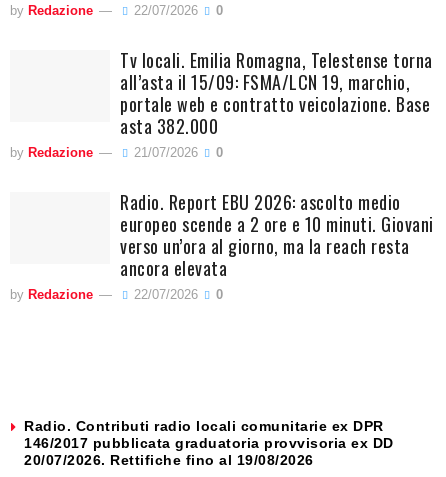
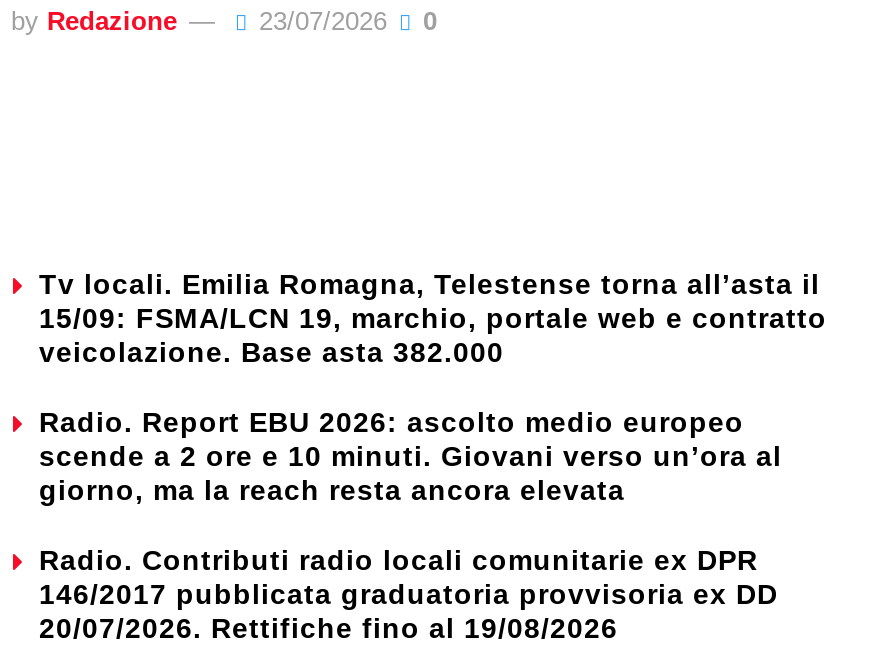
[130,3,223,18] 22/07/2026 0 -> [251,6,437,36] 23/07/2026 0
[10,47,432,160] Tv locali. Emilia Romagna, Telestense torna | all’asta il 15/09: FSMA/LCN 19, marchio, | portale web e contratto veicolazione. Base | asta 382.000 | by Redazione | 21/07/2026 | 0 -> [39,268,827,368] Tv locali. Emilia Romagna, Telestense torna all’asta il | 15/09: FSMA/LCN 19, marchio, portale web e contratto | veicolazione. Base asta 382.000
[10,189,433,302] Radio. Report EBU 2026: ascolto medio | europeo scende a 2 ore e 10 minuti. Giovani | verso un’ora al giorno, ma la reach resta | ancora elevata | by Redazione | 22/07/2026 | 0 -> [39,406,782,506] Radio. Report EBU 2026: ascolto medio europeo | scende a 2 ore e 10 minuti. Giovani verso un’ora al | giorno, ma la reach resta ancora elevata

